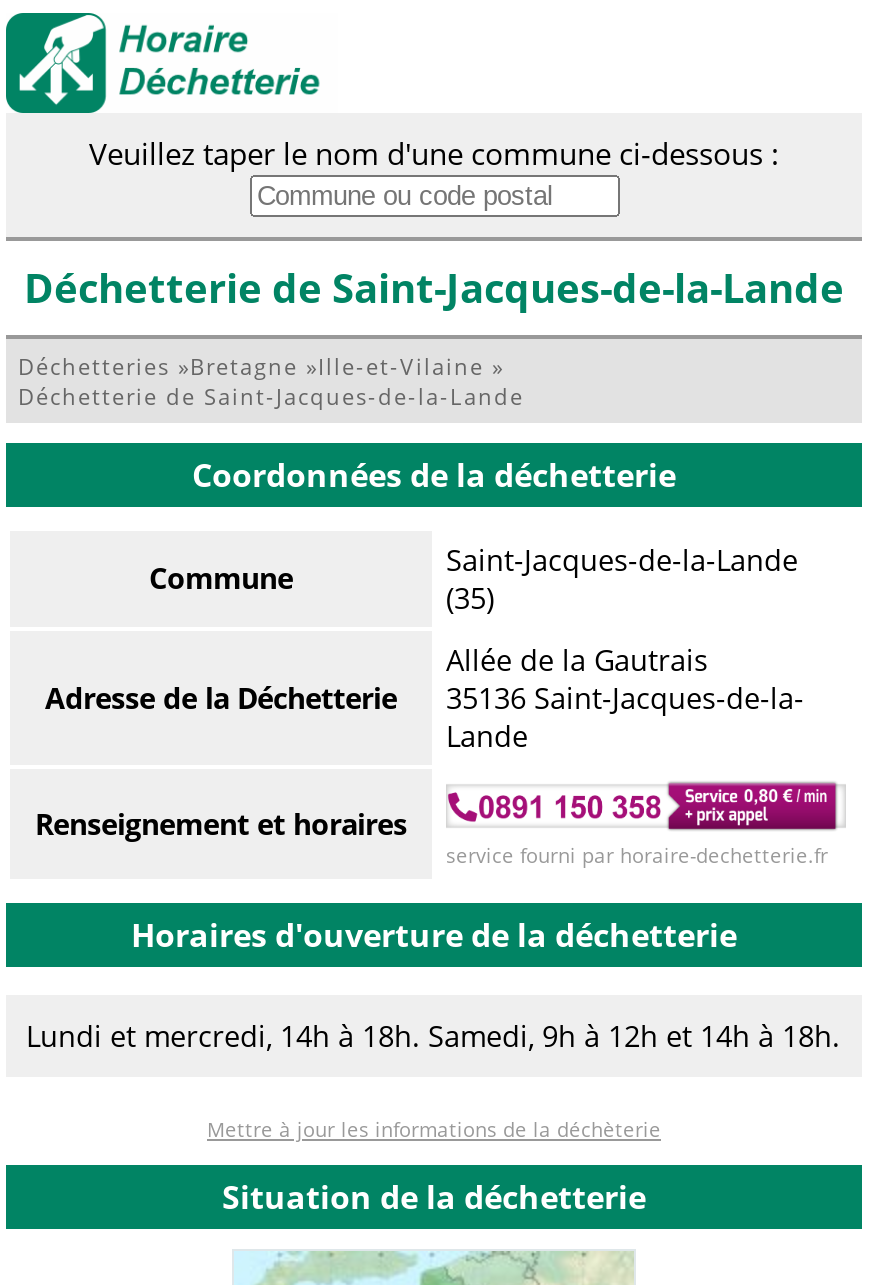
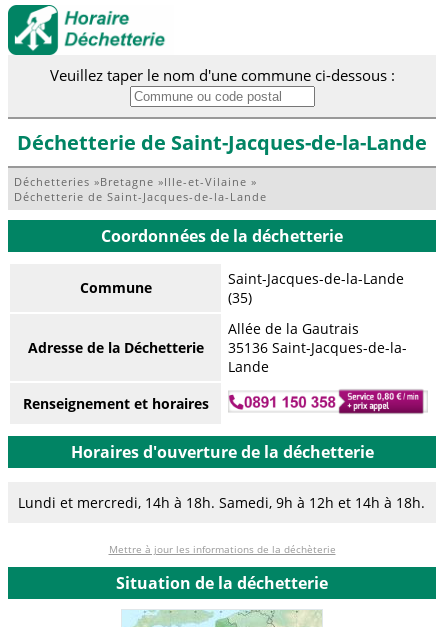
[446,841,828,869] service fourni par horaire-dechetterie.fr -> none

